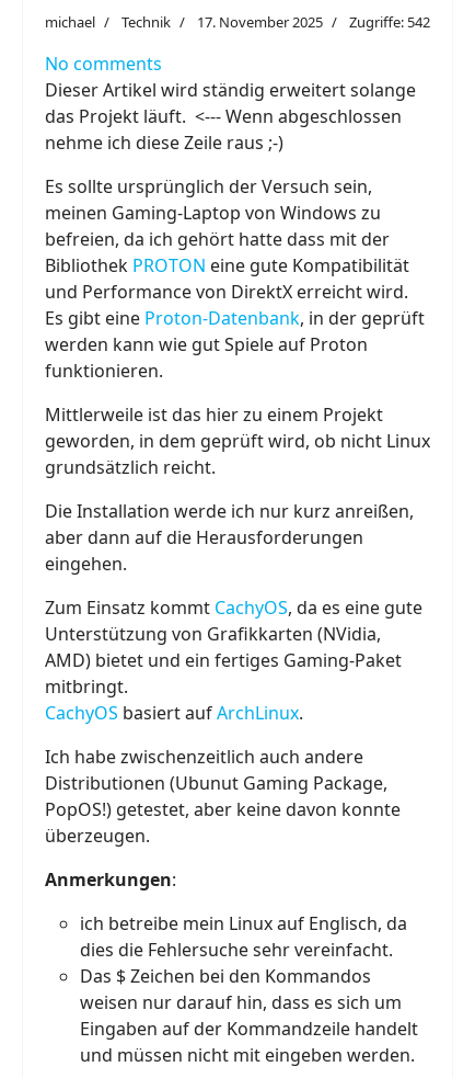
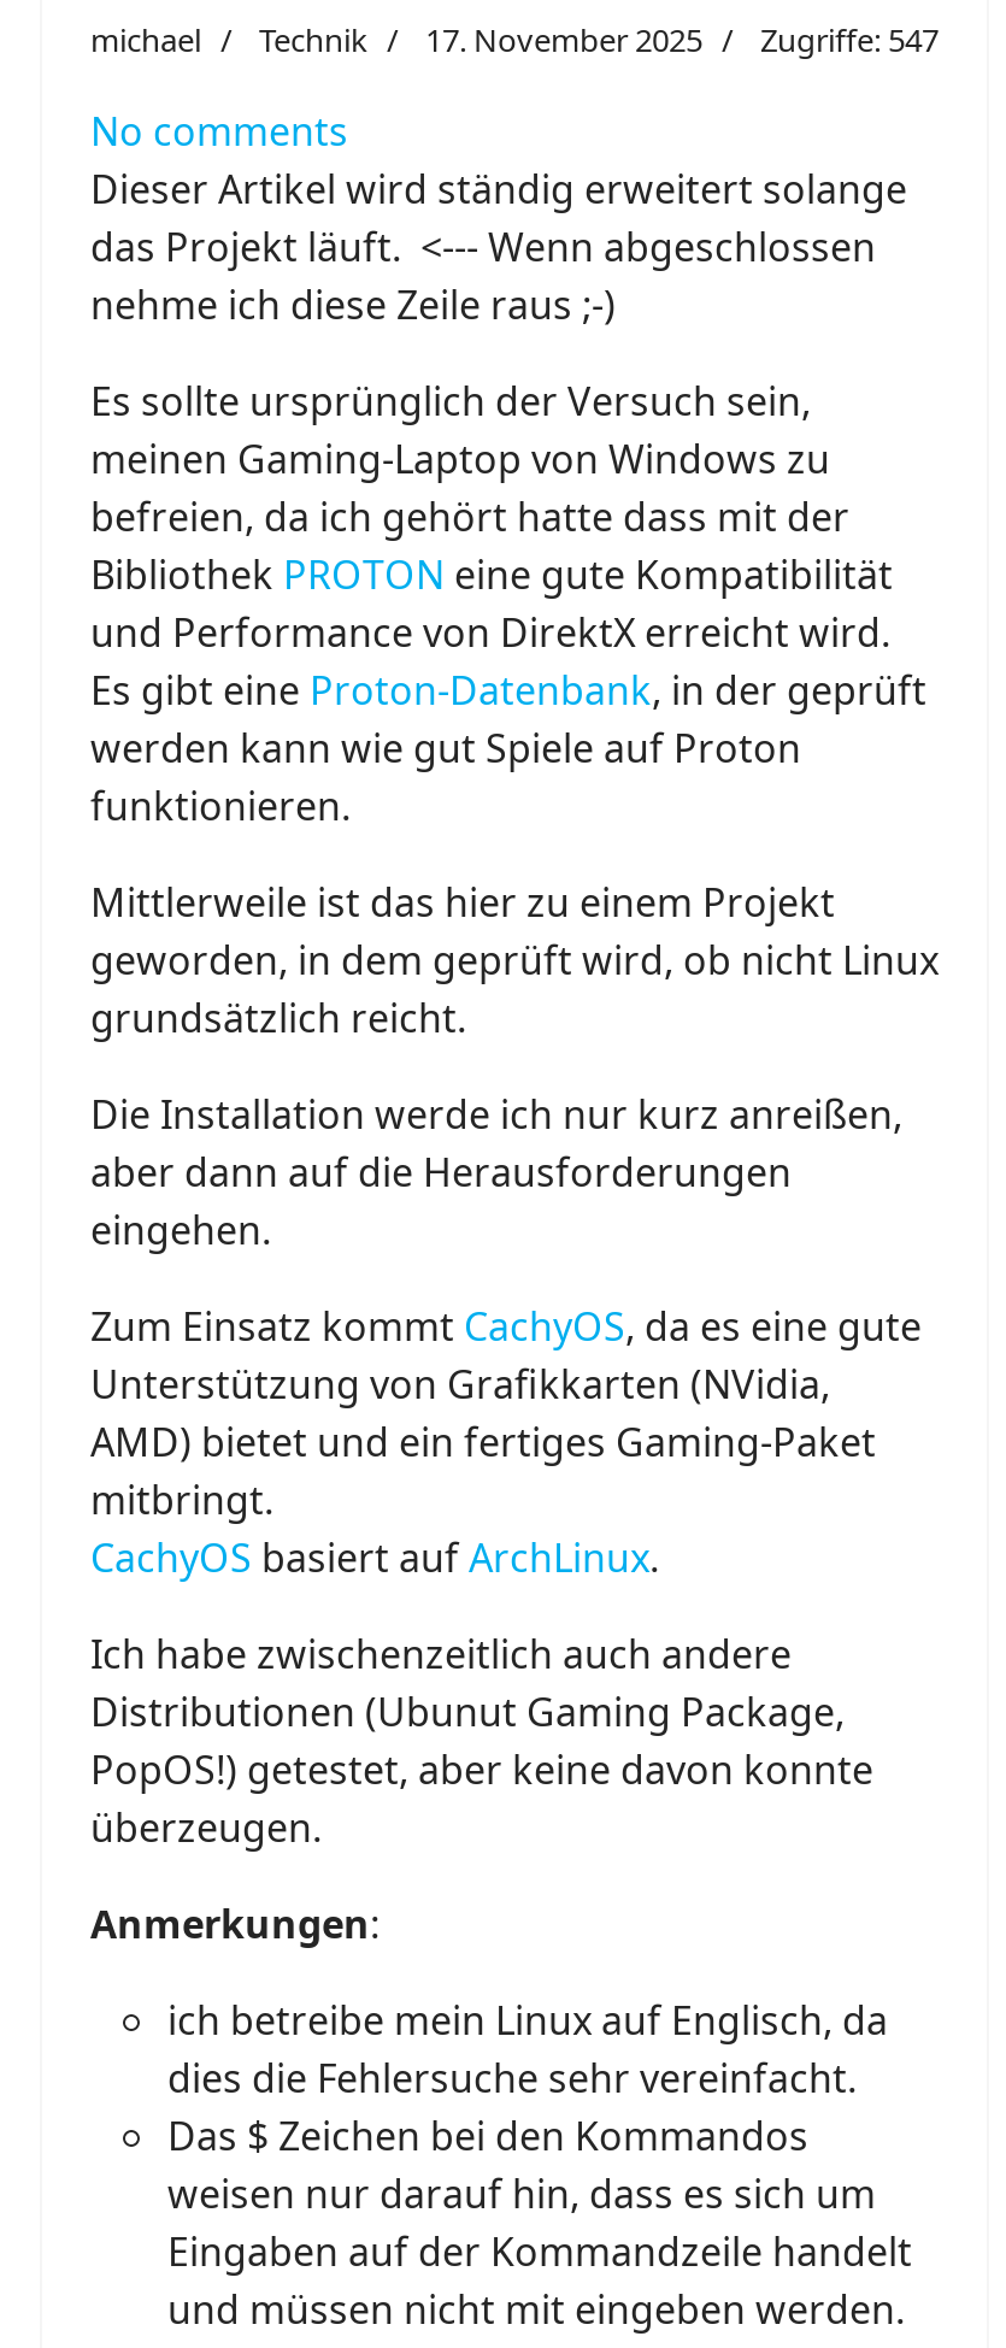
[45,13,430,32] michael Technik 17. November 2025 Zugriffe: 542 -> [90,19,939,62] michael Technik 17. November 2025 Zugriffe: 547

